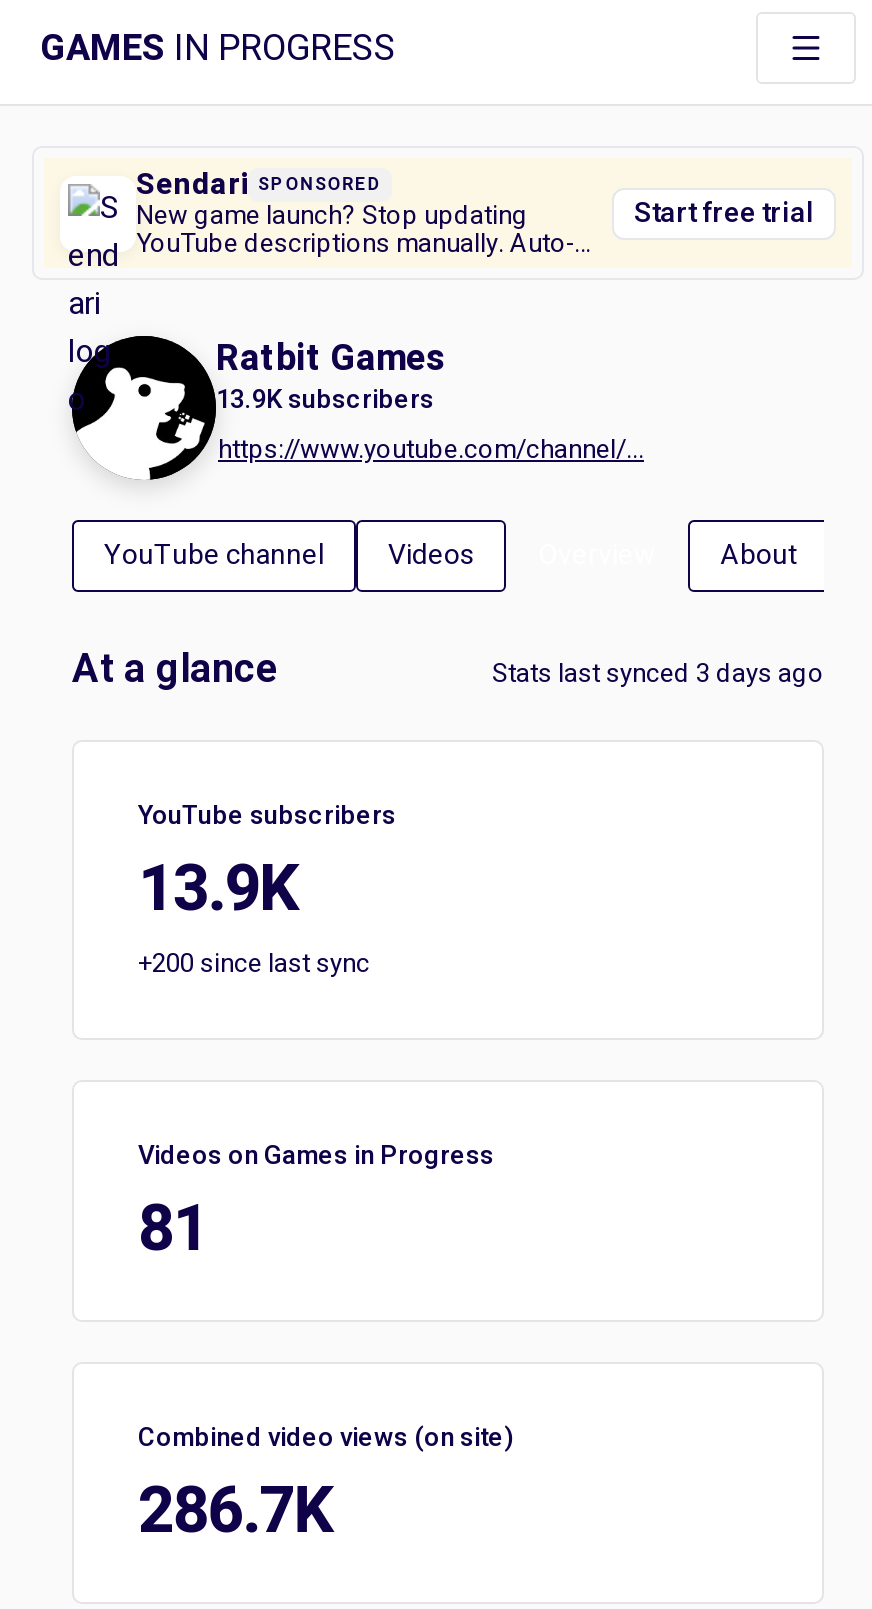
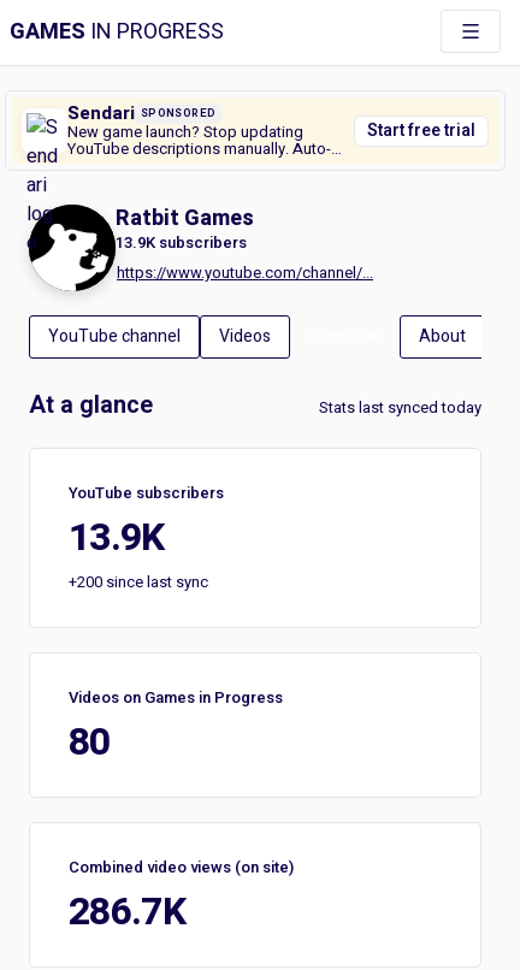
[492,654,824,692] Stats last synced 3 days ago -> [319,396,481,419] Stats last synced today
[138,1182,207,1276] 81 -> [69,714,110,770] 80

